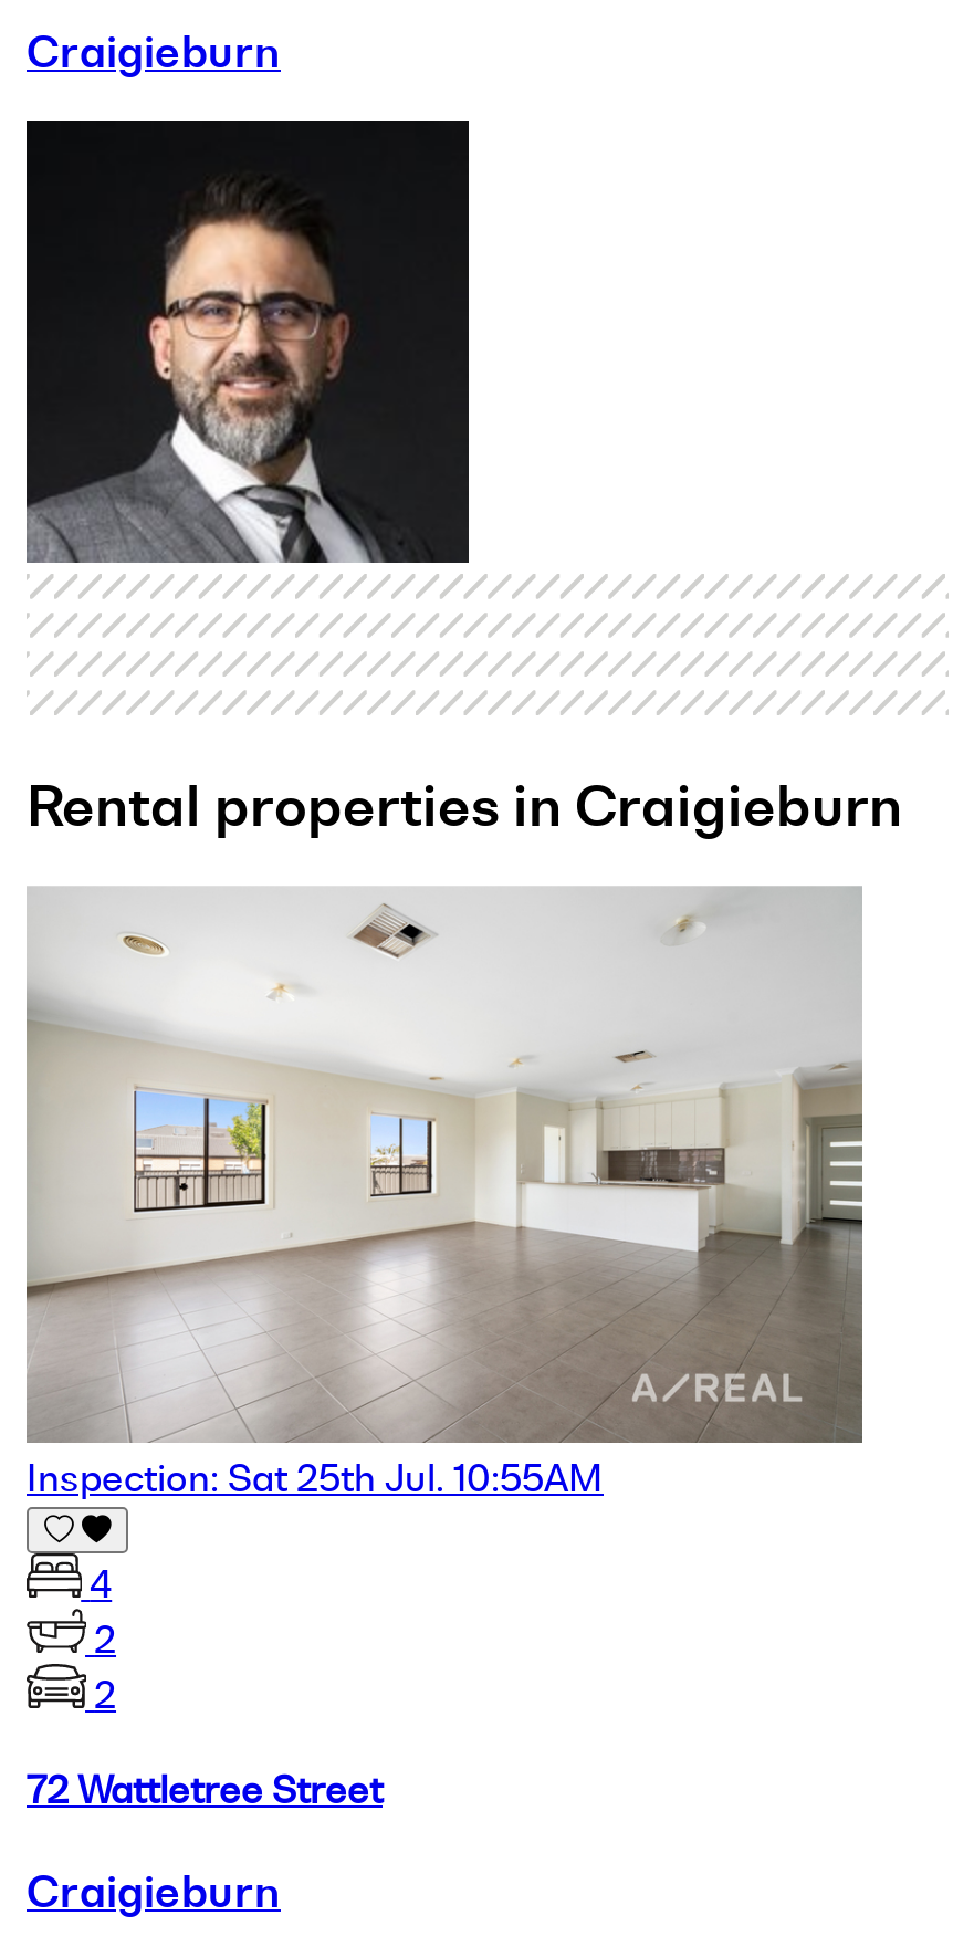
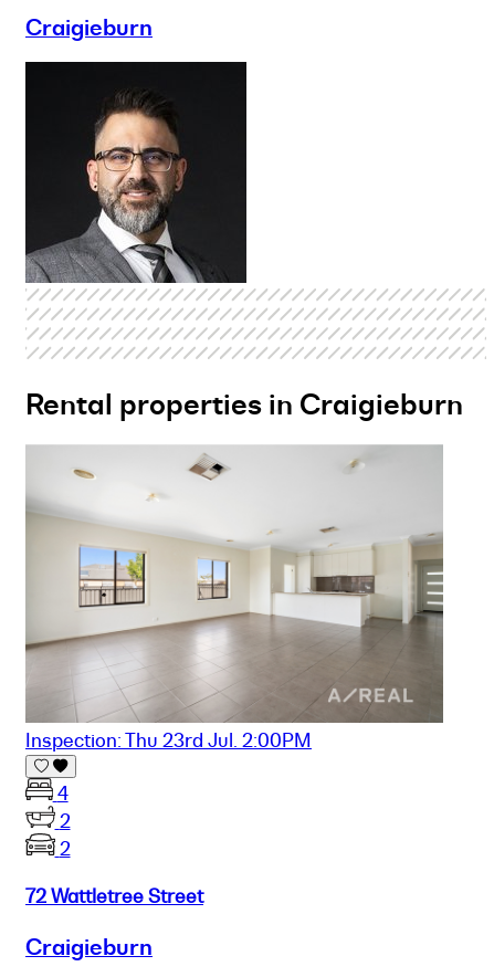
[27,1454,604,1503] Inspection: Sat 25th Jul. 10:55AM -> [25,729,312,753] Inspection: Thu 23rd Jul. 2:00PM

